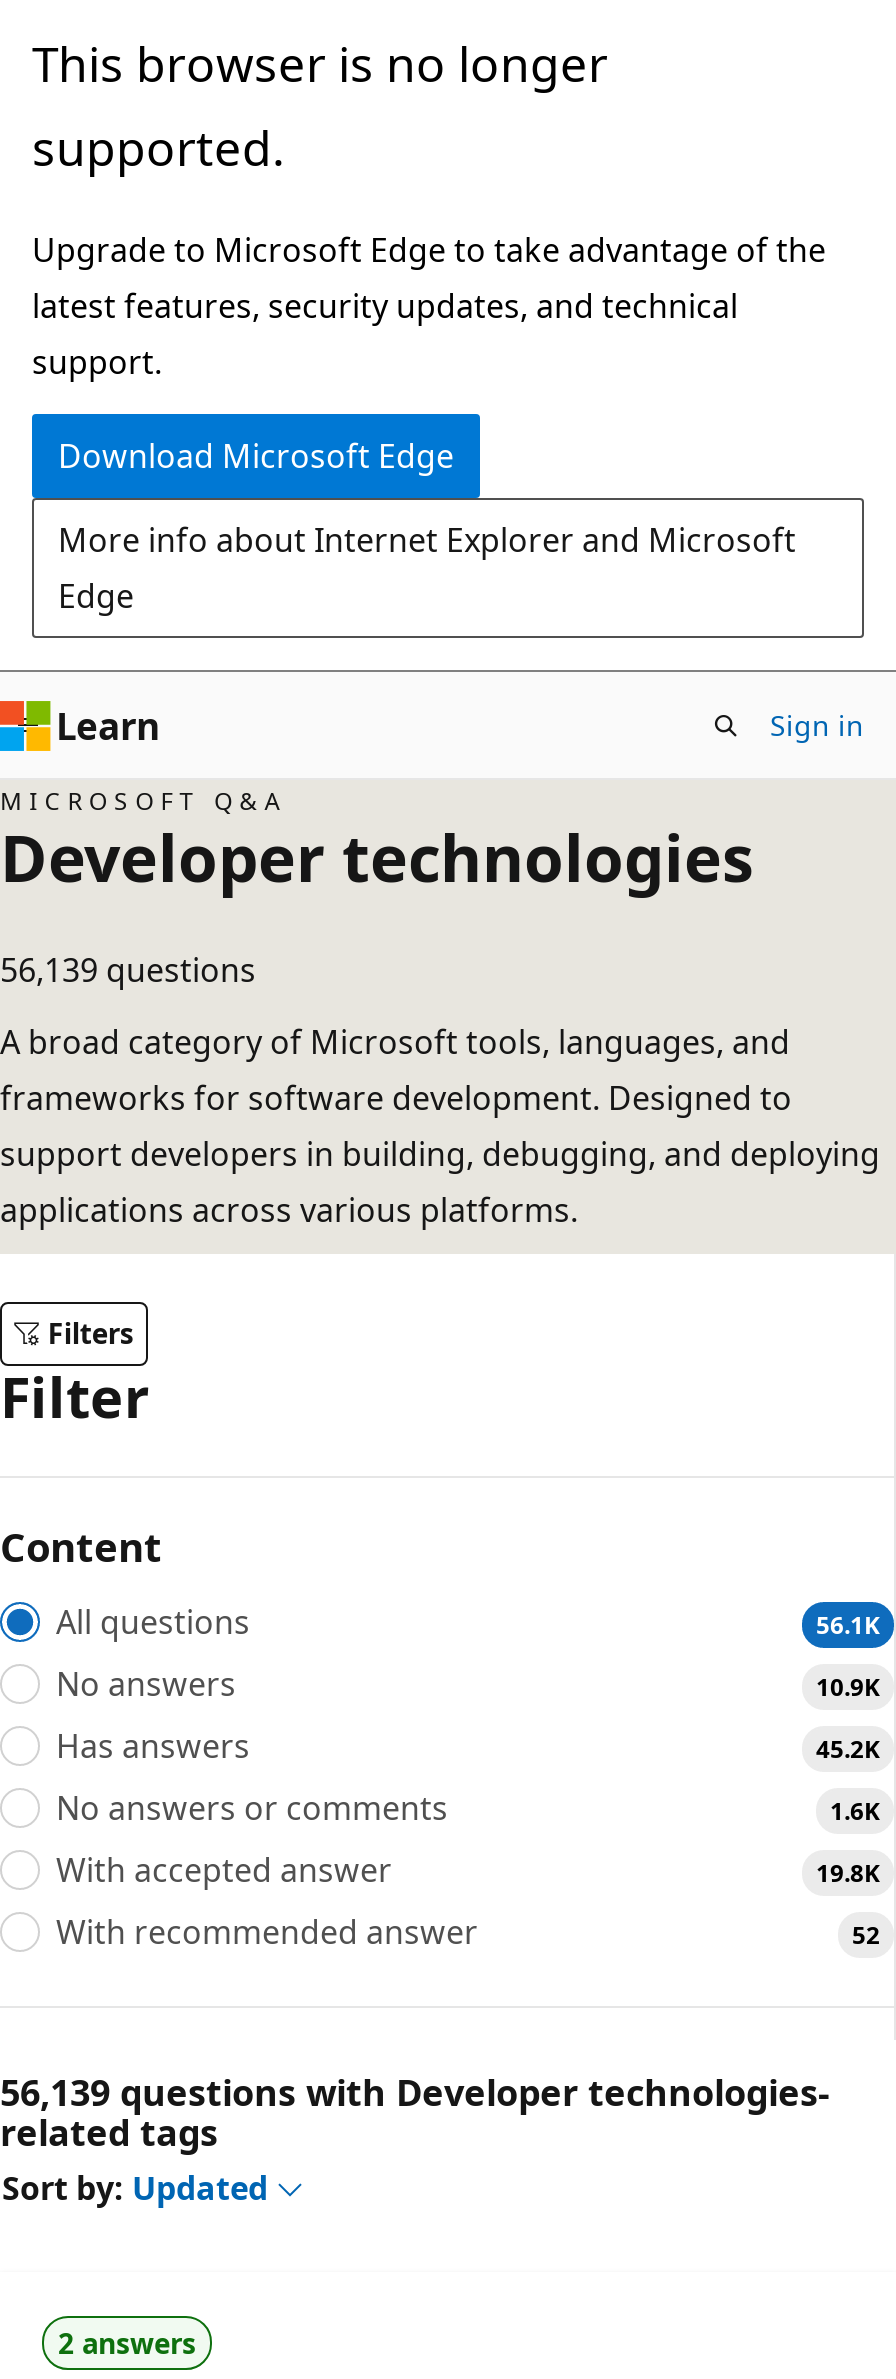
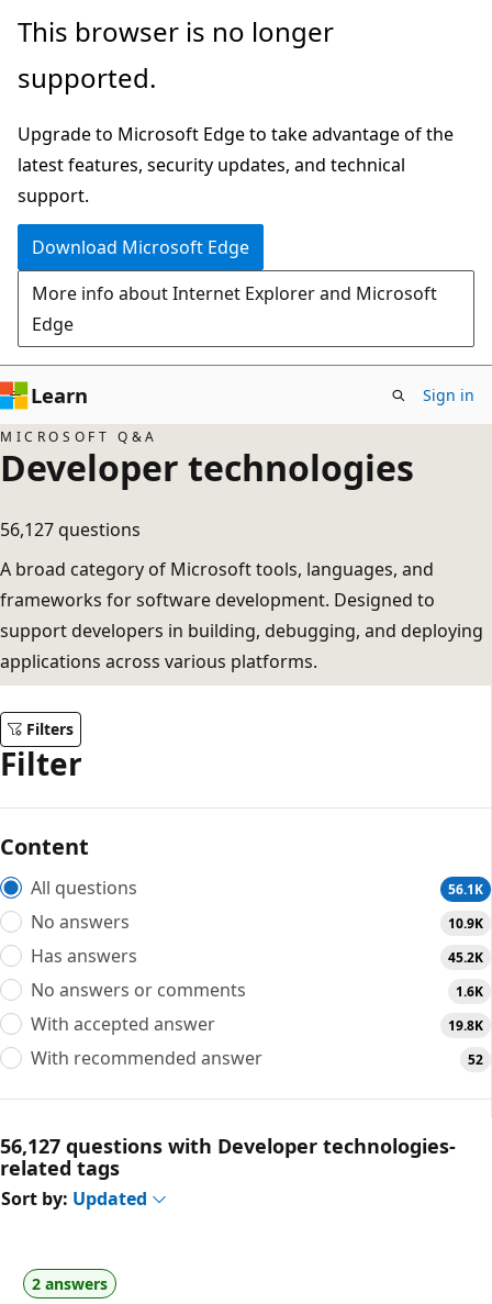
[0,948,256,992] 56,139 questions -> [0,517,141,542] 56,127 questions
[0,2067,830,2115] 56,139 questions with Developer technologies- -> [0,1132,456,1158] 56,127 questions with Developer technologies-

